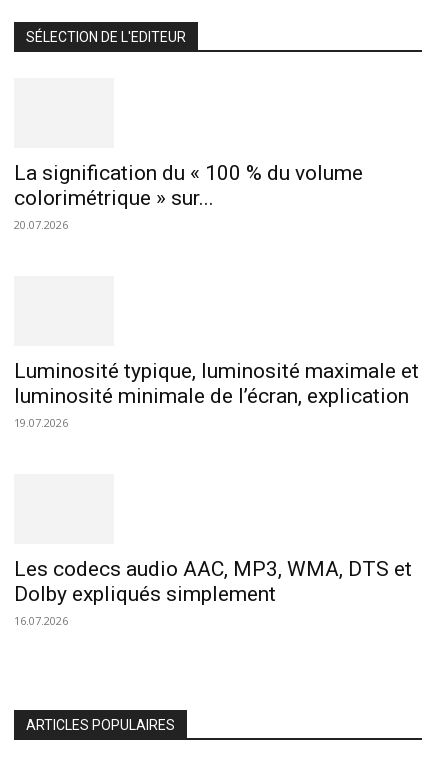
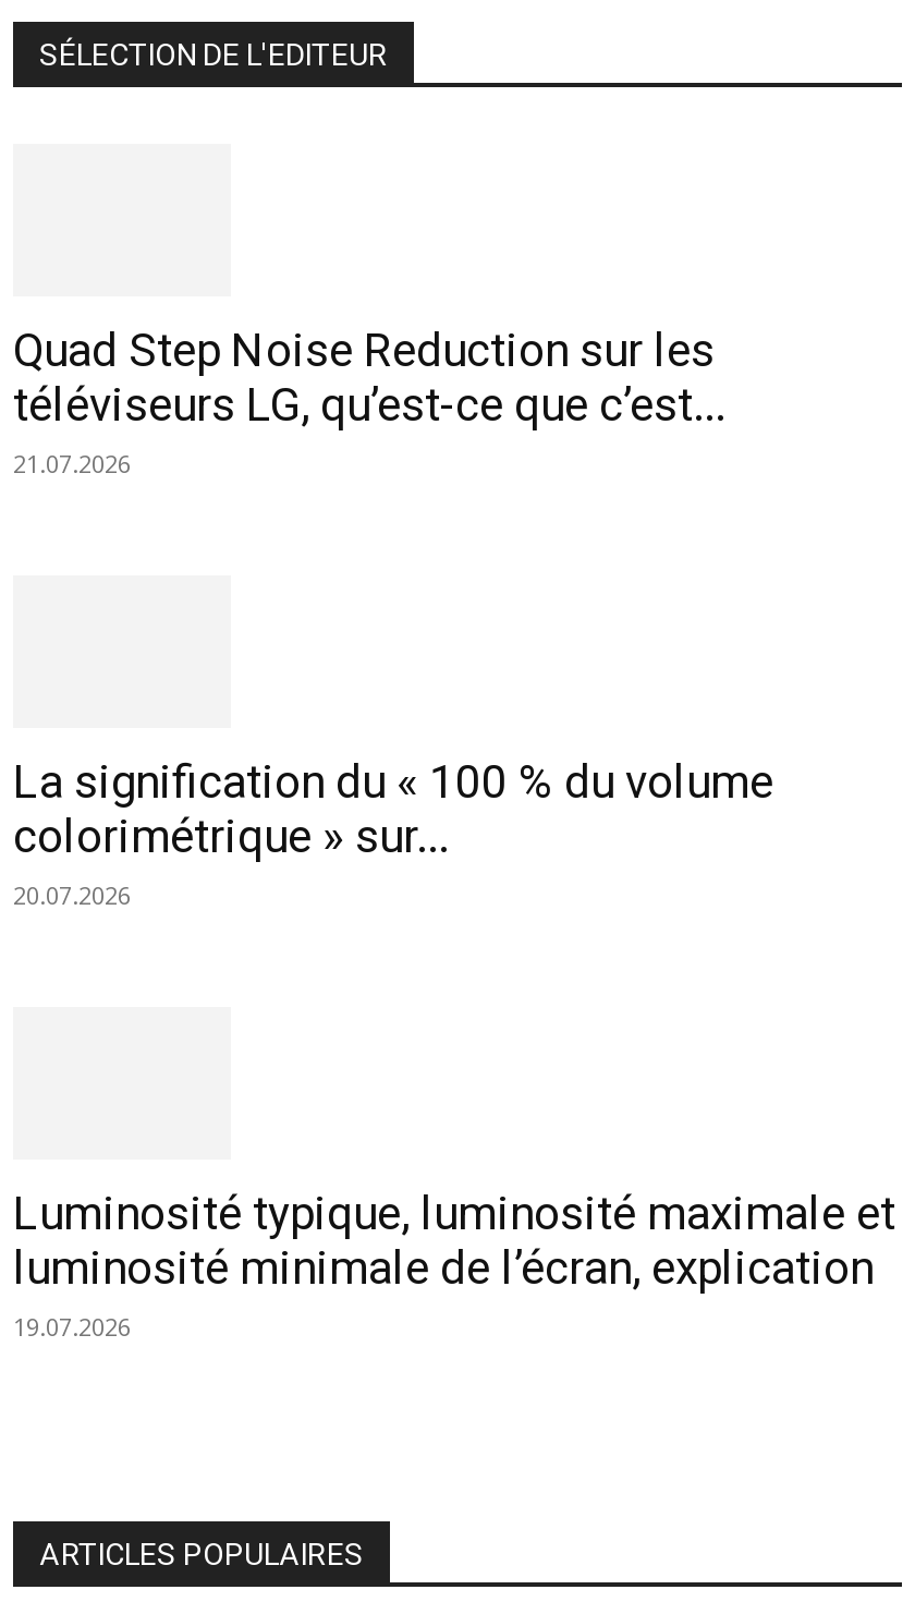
none -> [13,325,725,480] Quad Step Noise Reduction sur les | téléviseurs LG, qu’est-ce que c’est... | 21.07.2026
moved [14,161,419,430] -> [13,756,895,1343]: La signification du « 100 % du volume | colorimétrique » sur... | 20.07.2026 | Luminosité typique, luminosité maximale et | luminosité minimale de l’écran, explication | 19.07.2026
[14,557,412,628] Les codecs audio AAC, MP3, WMA, DTS et | Dolby expliqués simplement | 16.07.2026 -> none

